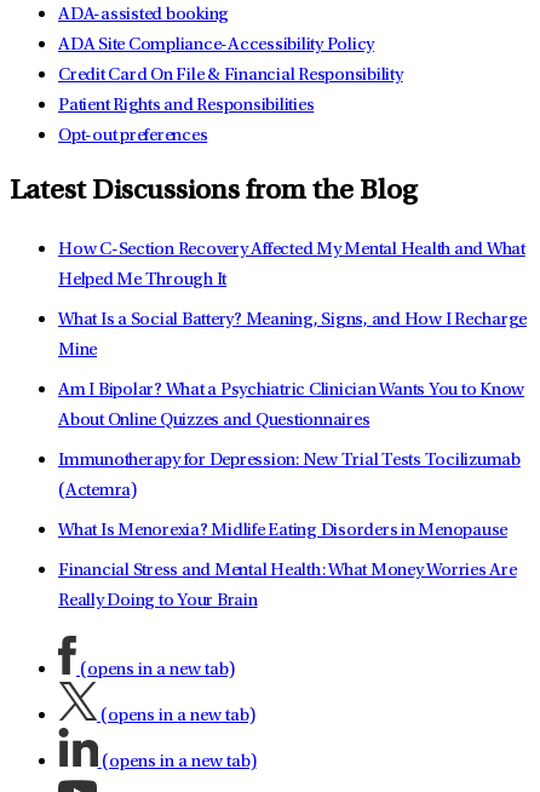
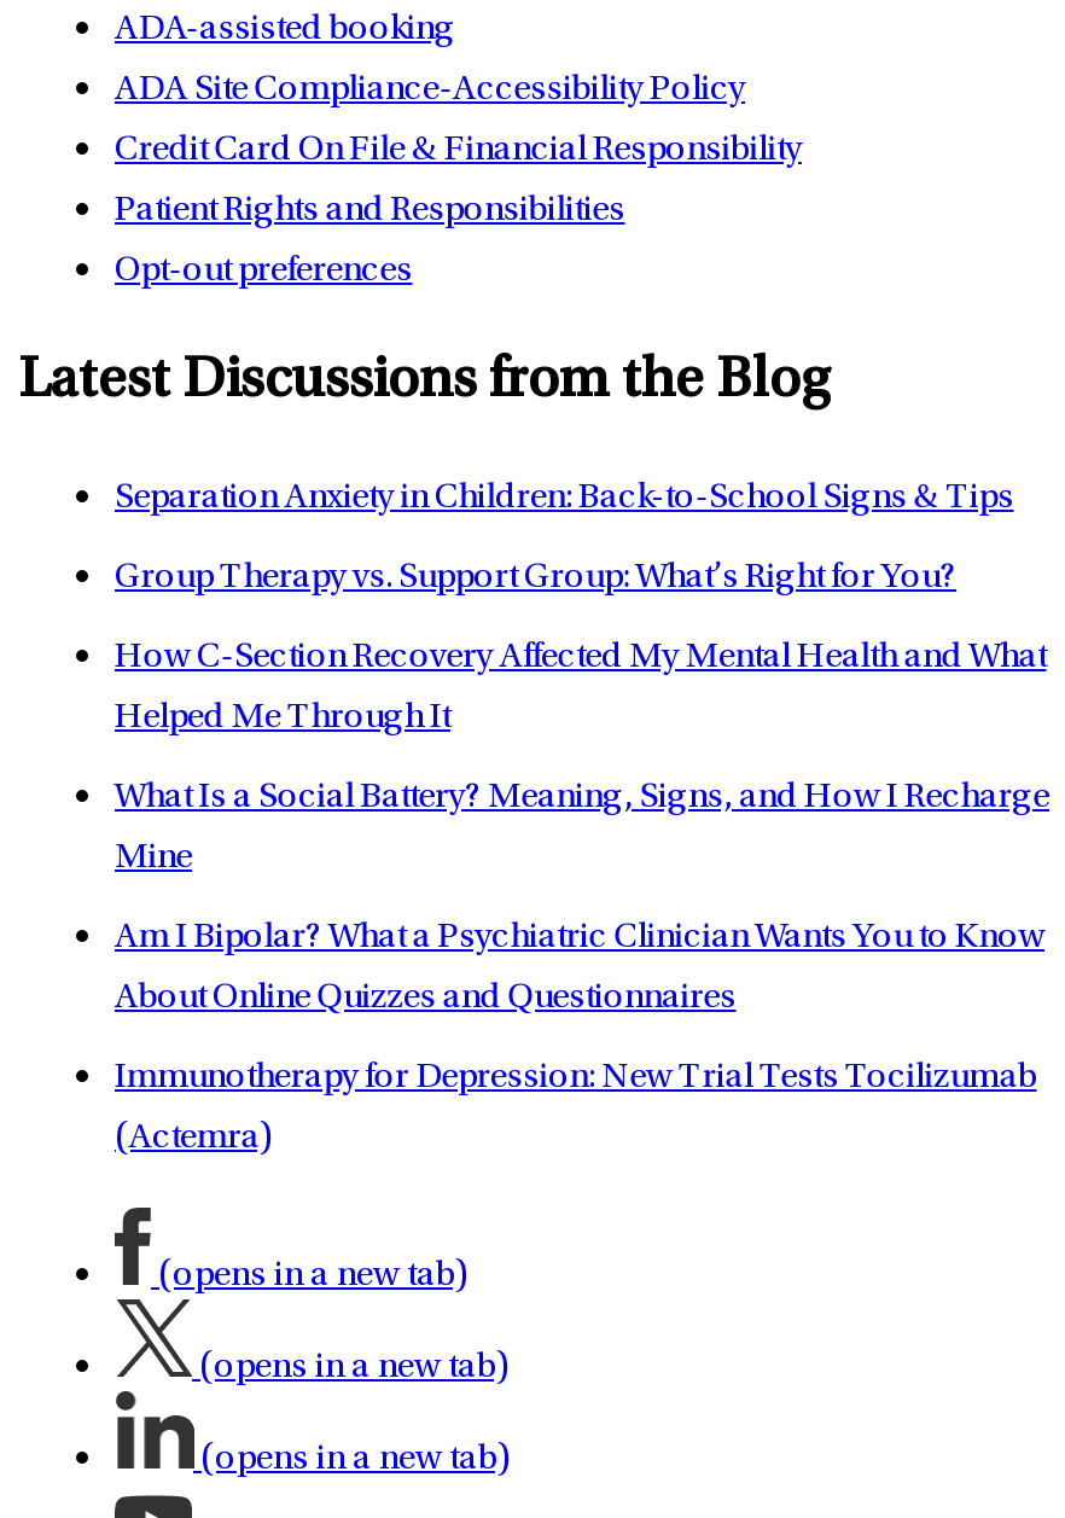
none -> [115,480,1014,596] Separation Anxiety in Children: Back-to-School Signs & Tips | Group Therapy vs. Support Group: What’s Right for You?
moved [58,241,527,500] -> [115,639,1049,1156]: How C-Section Recovery Affected My Mental Health and What | Helped Me Through It | What Is a Social Battery? Meaning, Signs, and How I Recharge | Mine | Am I Bipolar? What a Psychiatric Clinician Wants You to Know | About Online Quizzes and Questionnaires | Immunotherapy for Depression: New Trial Tests Tocilizumab | (Actemra)
[58,522,516,610] What Is Menorexia? Midlife Eating Disorders in Menopause | Financial Stress and Mental Health: What Money Worries Are | Really Doing to Your Brain -> none

